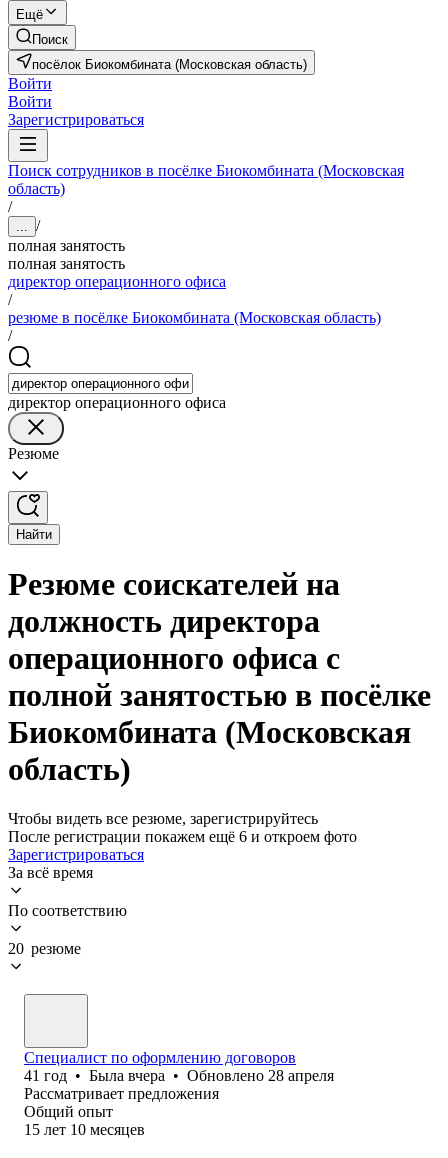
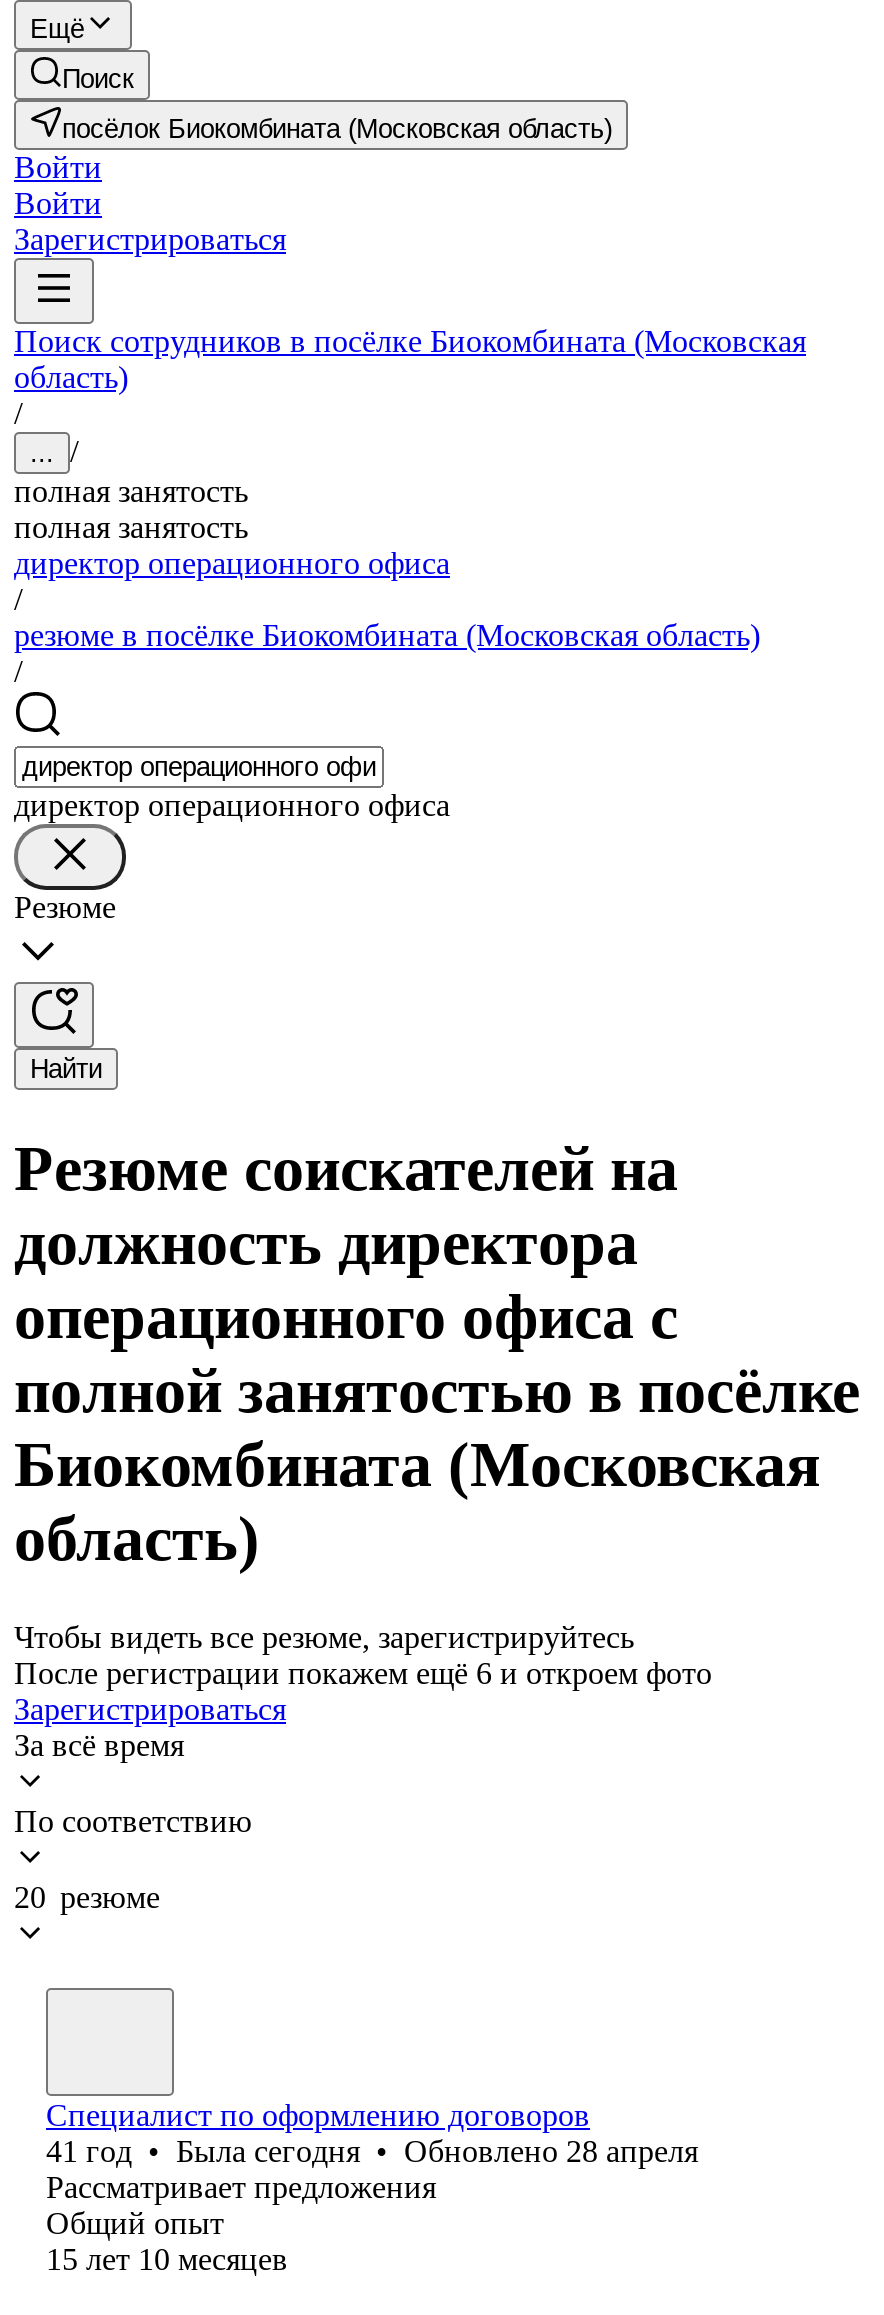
[24,1067,334,1084] 41 год • Была вчера • Обновлено 28 апреля -> [46,2134,698,2168] 41 год • Была сегодня • Обновлено 28 апреля

